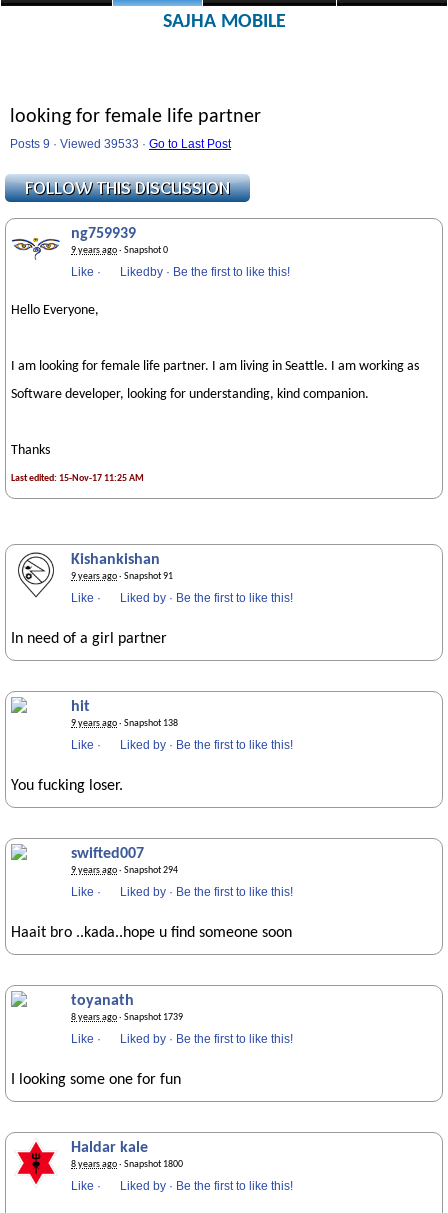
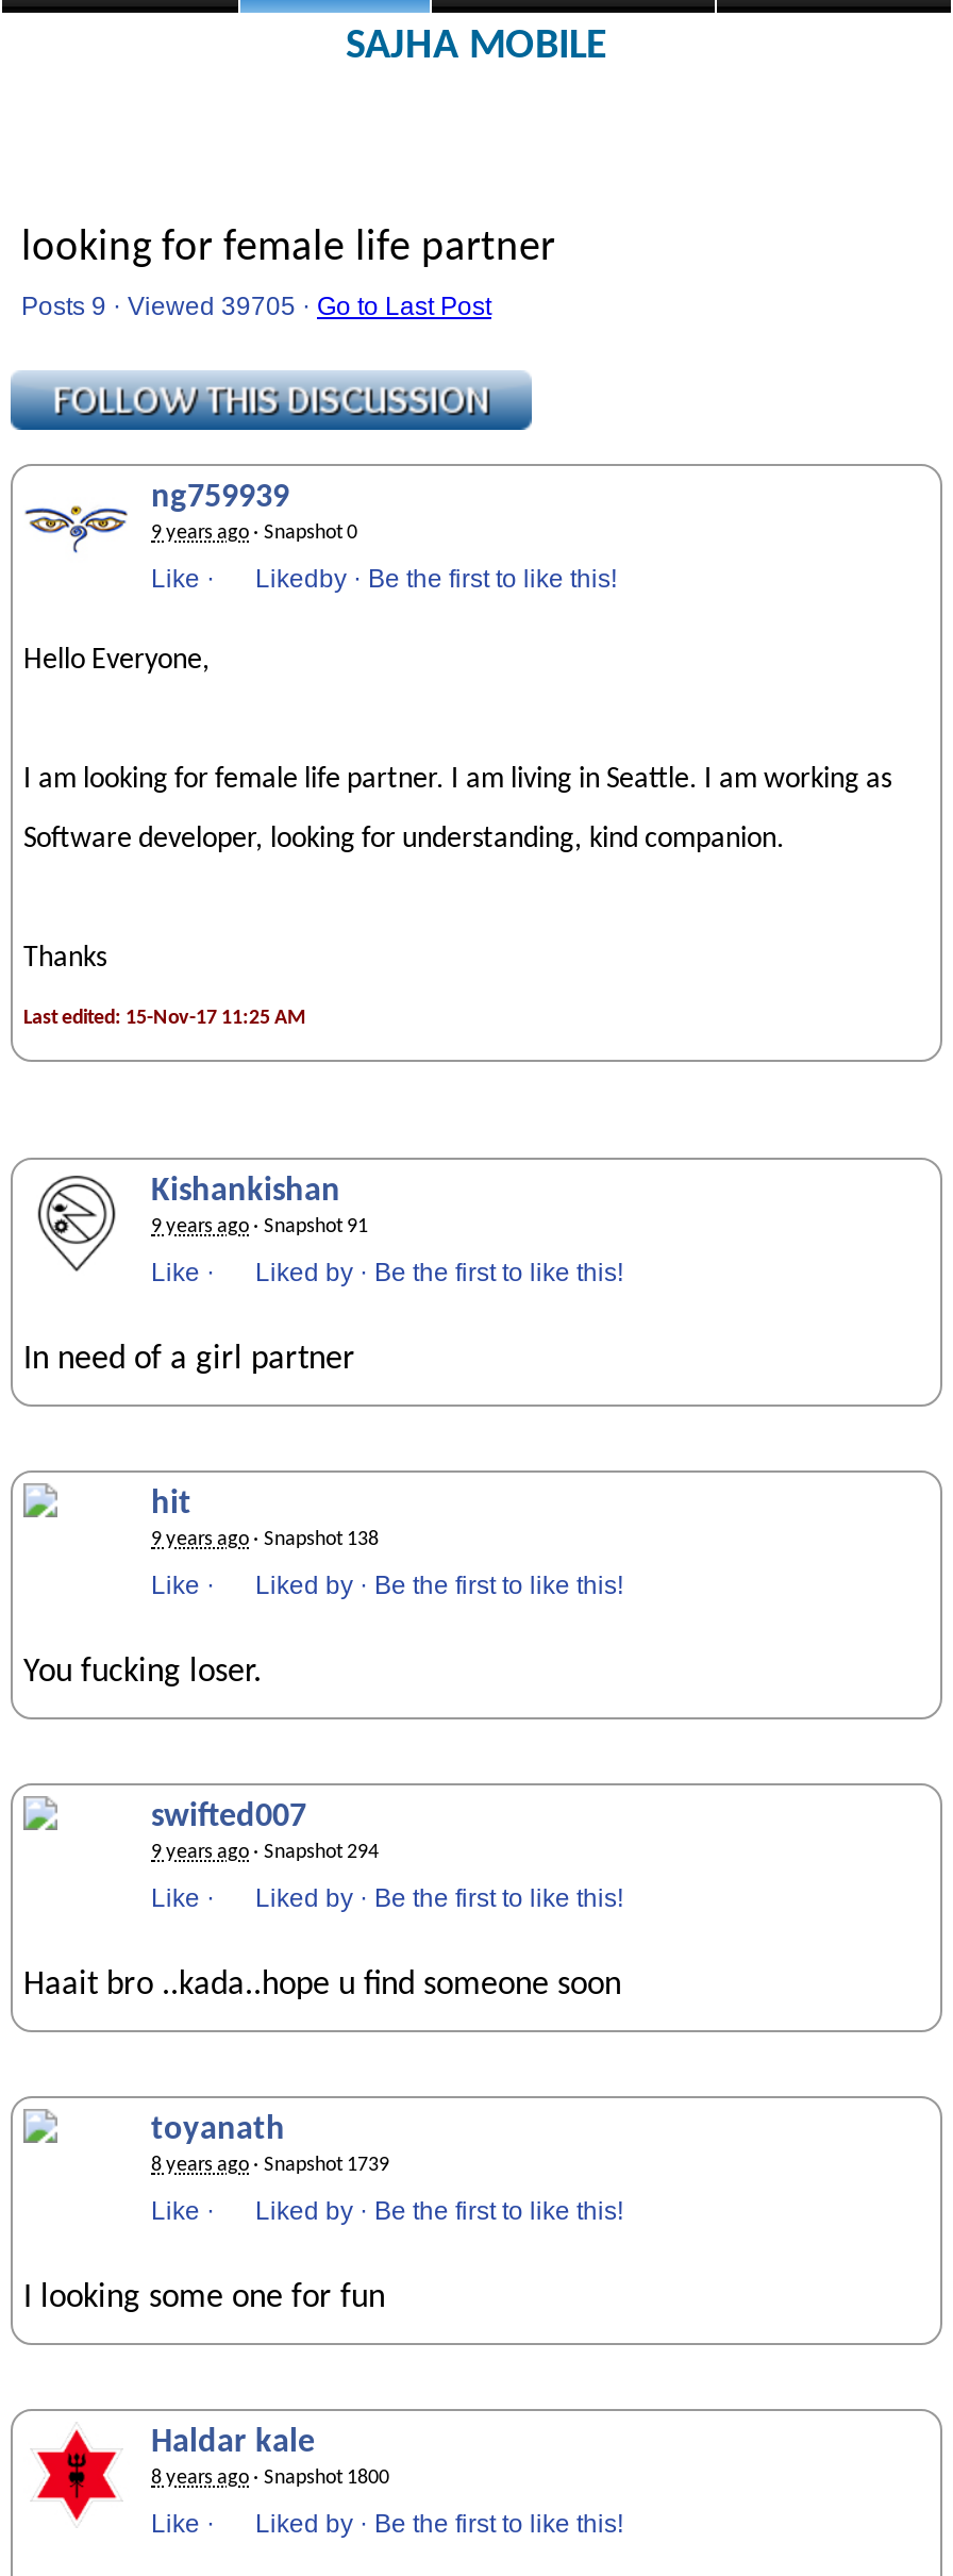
[10,137,231,151] Posts 9 · Viewed 39533 · Go to Last Post -> [21,292,491,321] Posts 9 · Viewed 39705 · Go to Last Post

